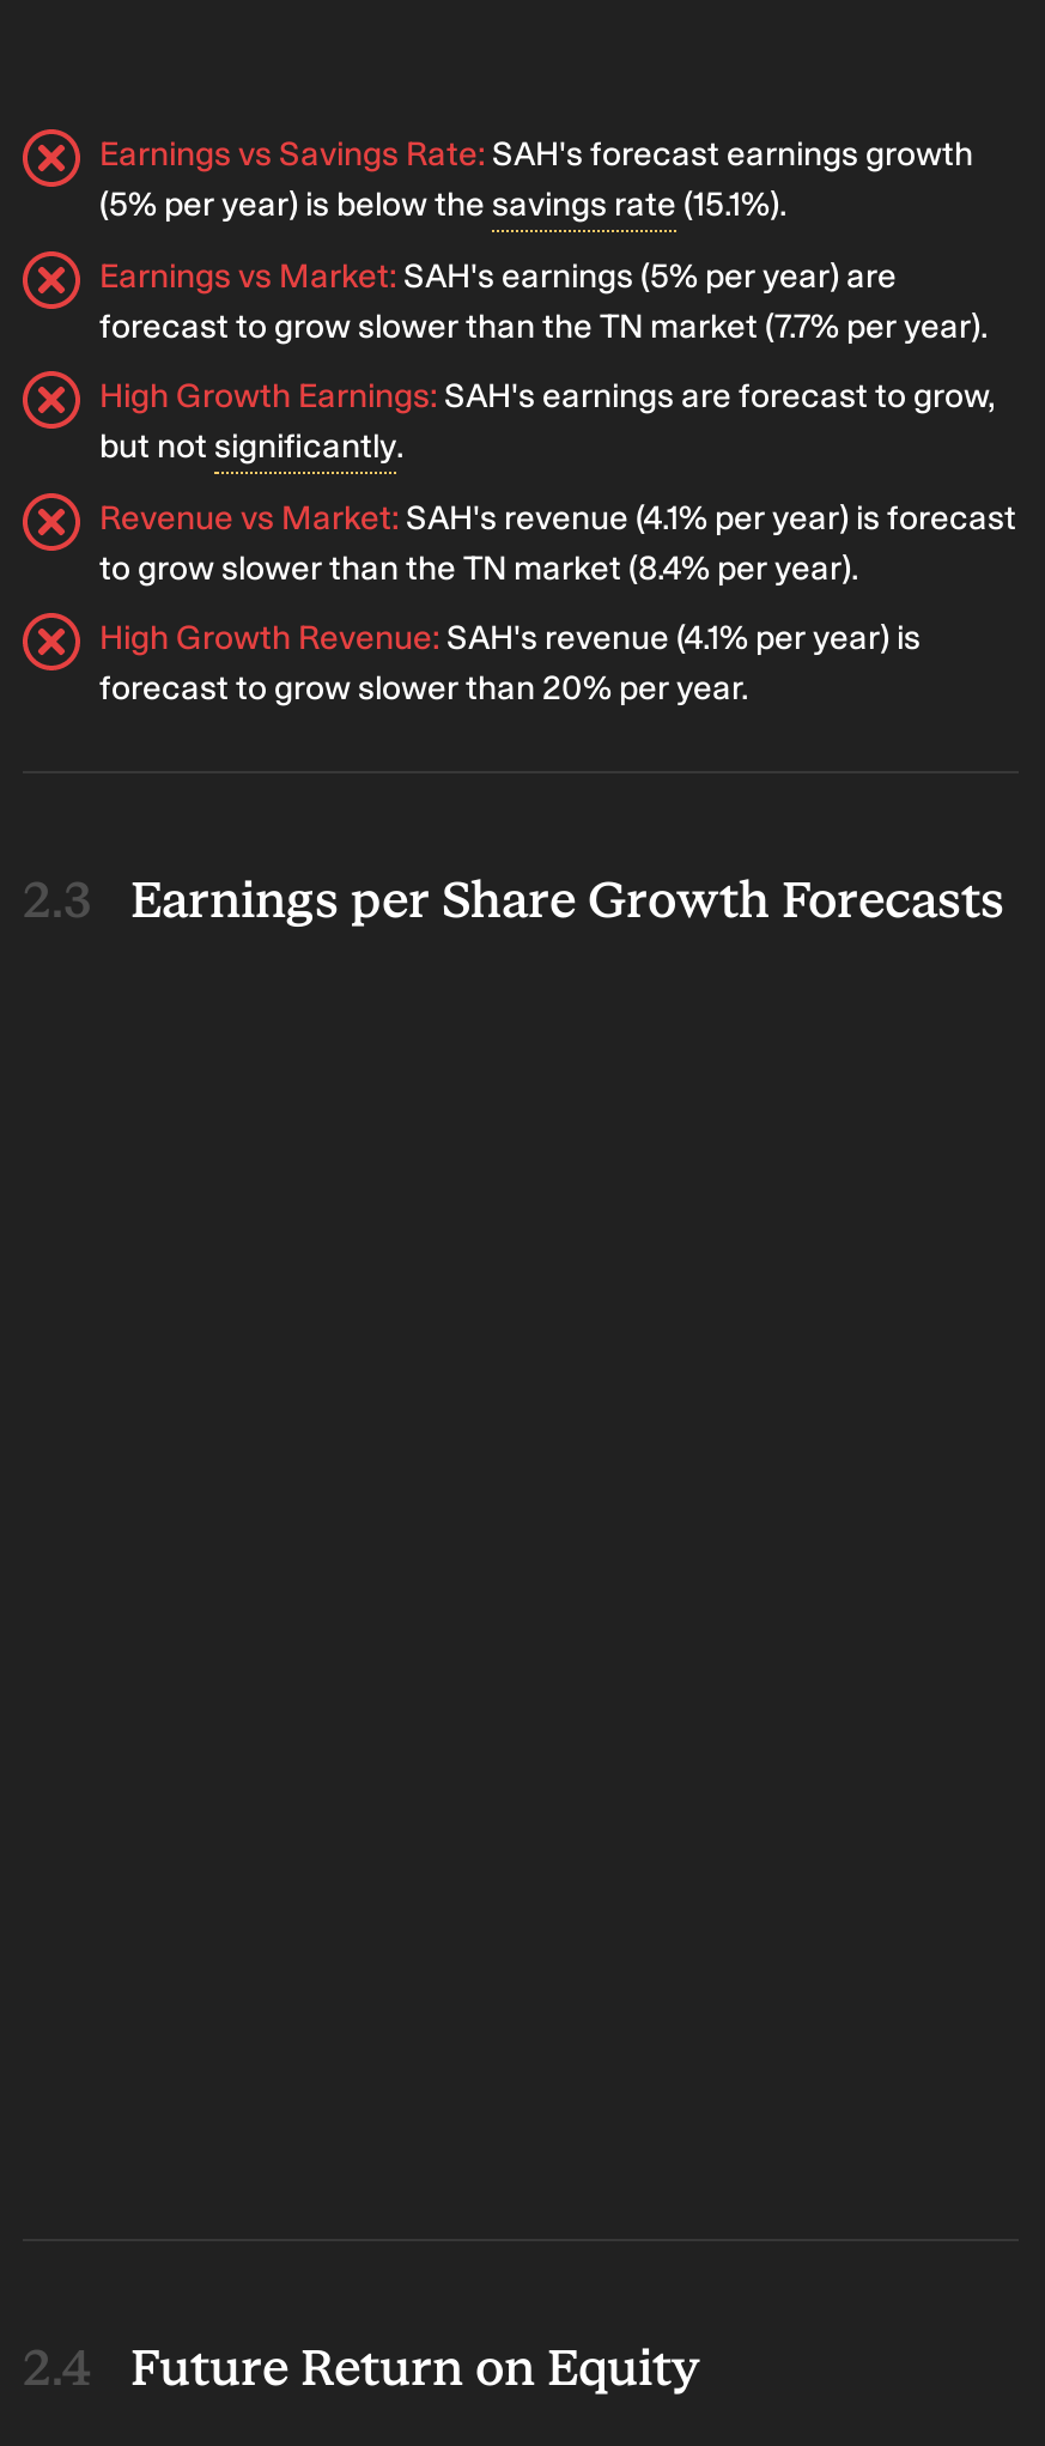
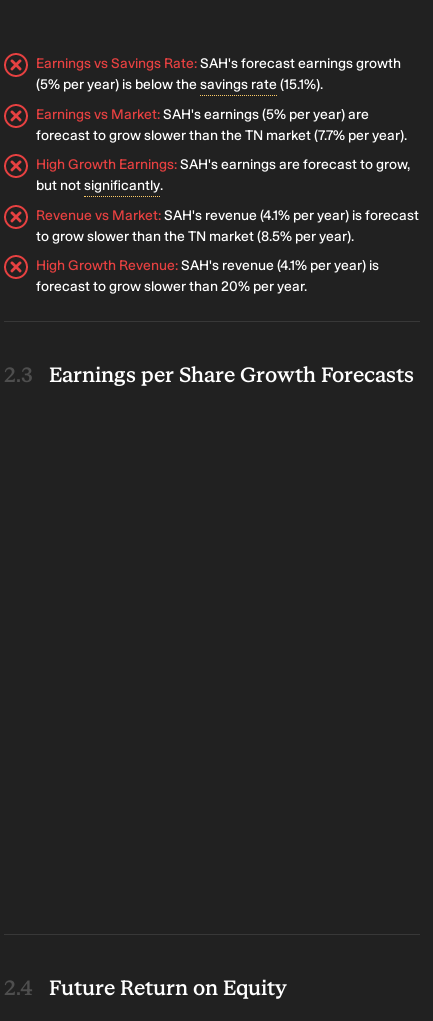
[99,548,858,589] to grow slower than the TN market (8.4% per year). -> [36,228,354,245] to grow slower than the TN market (8.5% per year).

